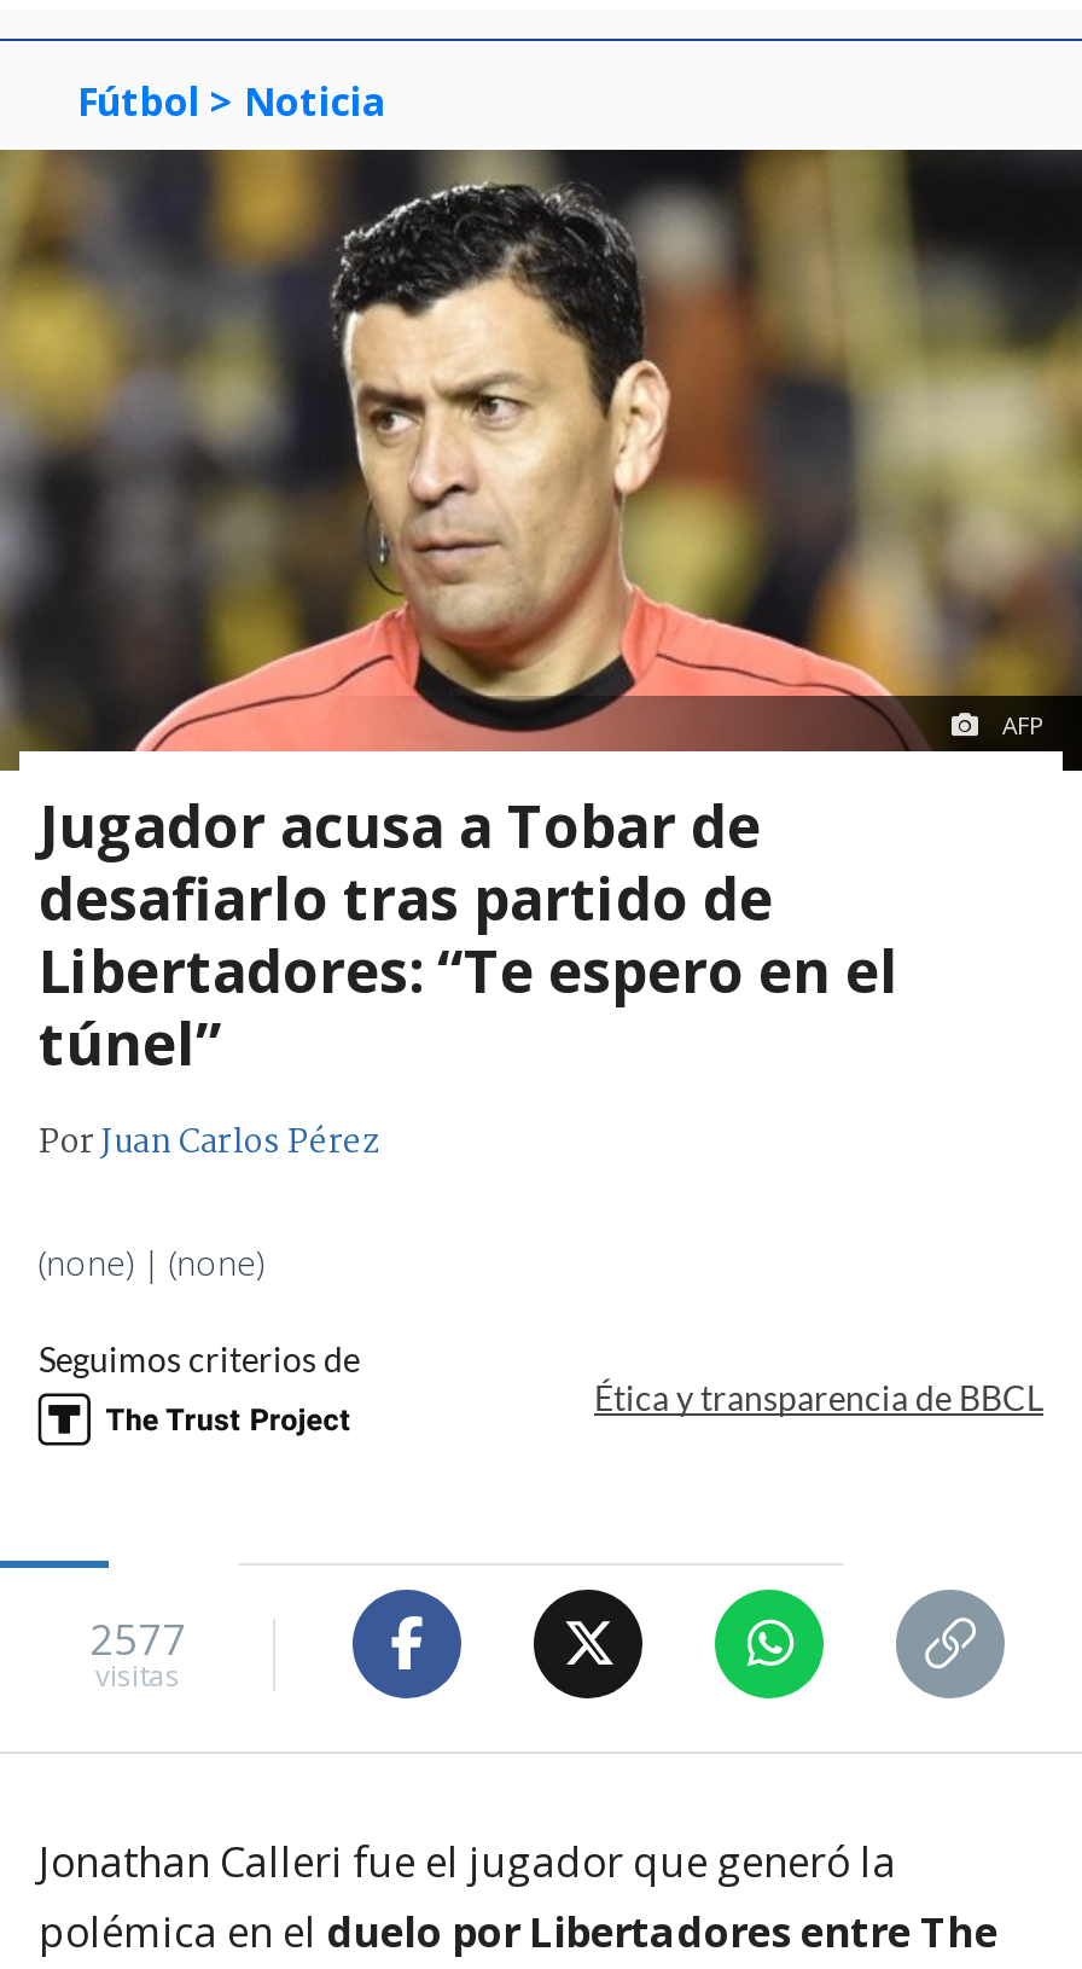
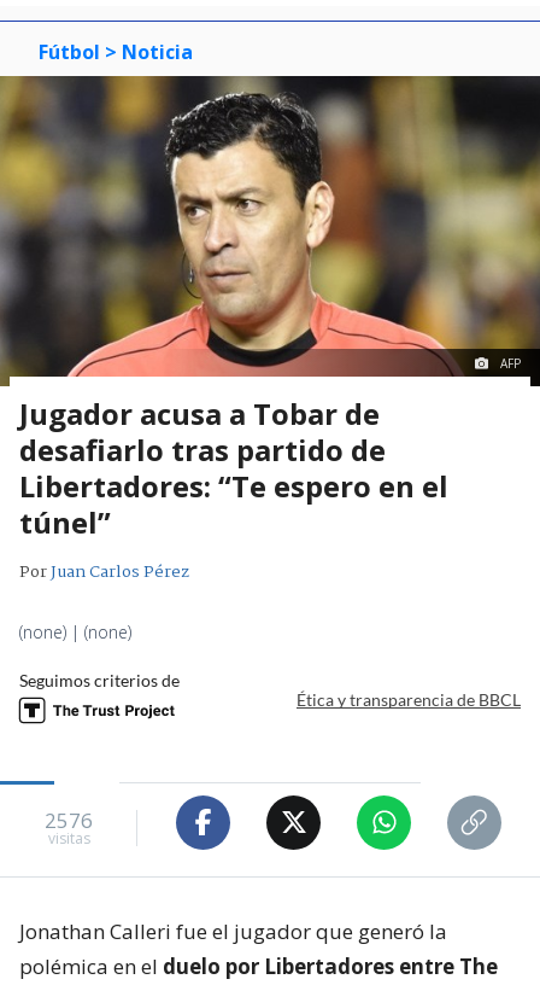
[89,1612,186,1668] 2577 -> [45,807,93,834] 2576

